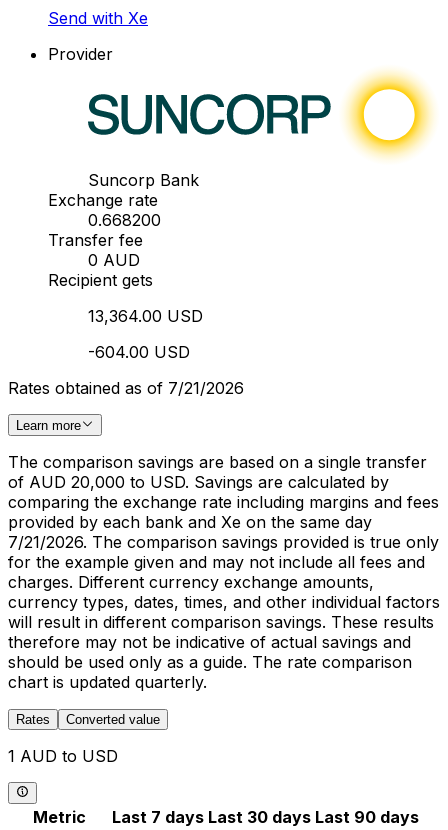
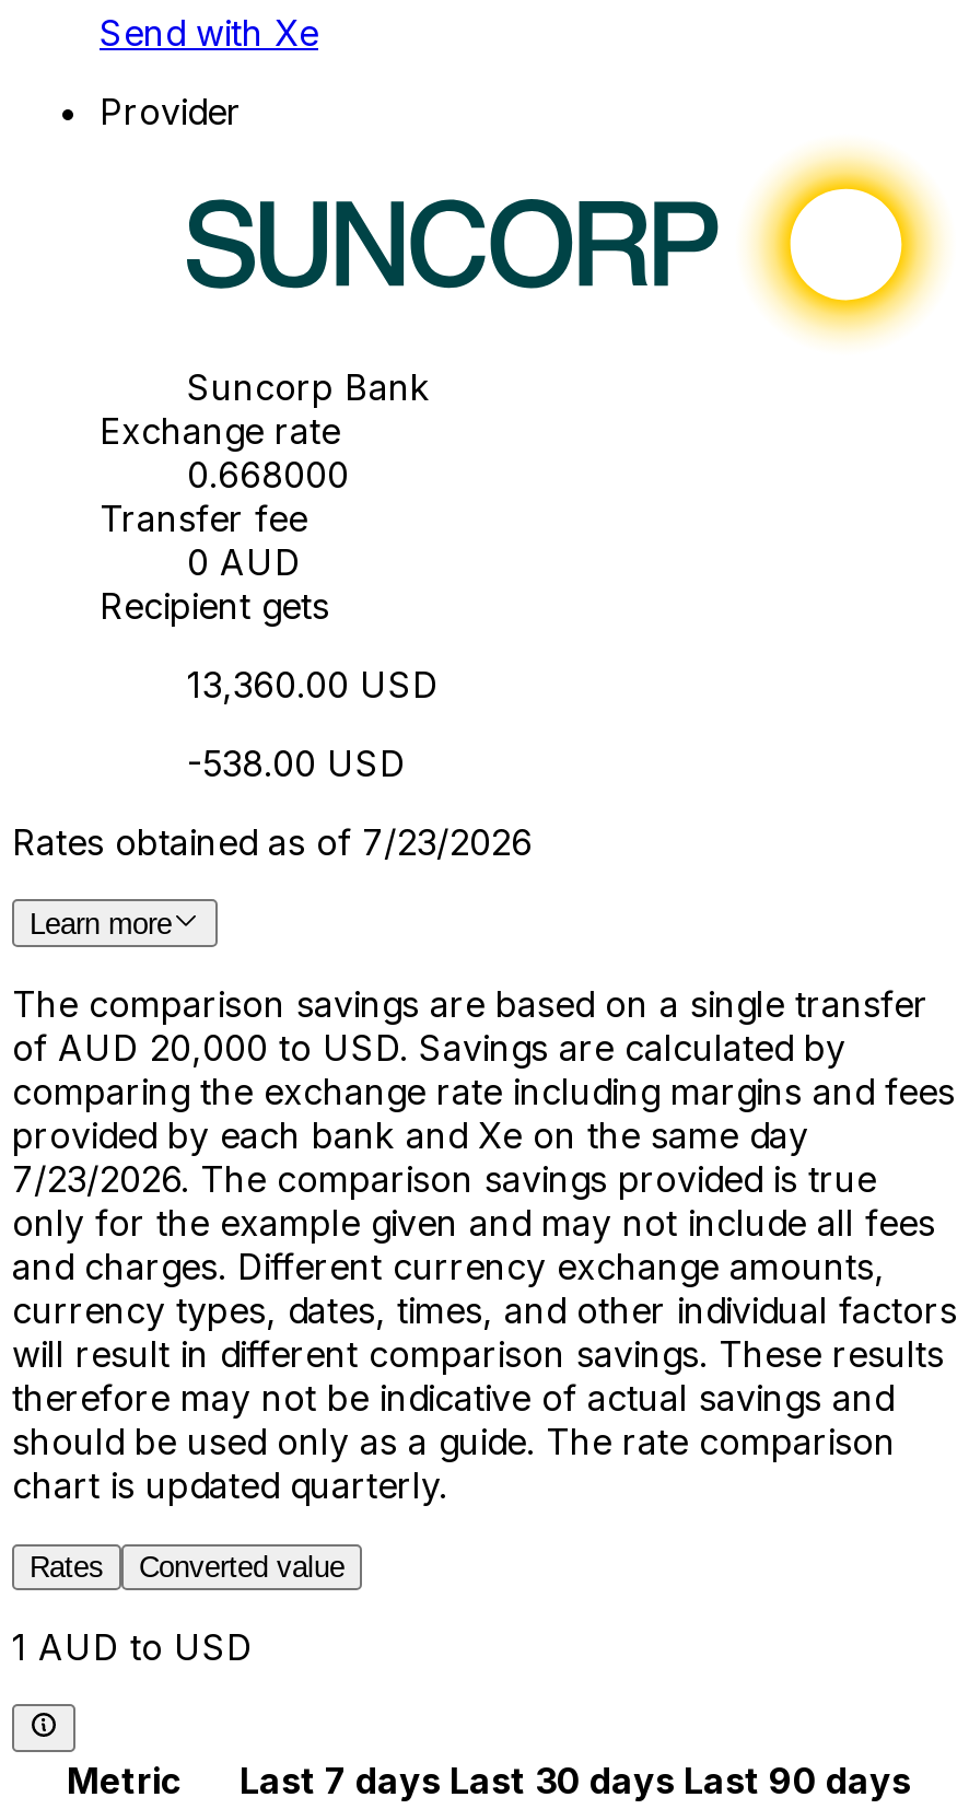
[88,210,161,230] 0.668200 -> [187,452,349,496] 0.668000
[88,306,203,326] 13,364.00 USD -> [187,662,439,706] 13,360.00 USD
[88,342,190,362] -604.00 USD -> [187,741,406,784] -538.00 USD
[8,378,244,398] Rates obtained as of 7/21/2026 -> [12,819,533,863] Rates obtained as of 7/23/2026
[8,532,439,592] 7/21/2026. The comparison savings provided is true only | for the example given and may not include all fees and | charges. Different currency exchange amounts, -> [12,1157,935,1288] 7/23/2026. The comparison savings provided is true | only for the example given and may not include all fees | and charges. Different currency exchange amounts,

